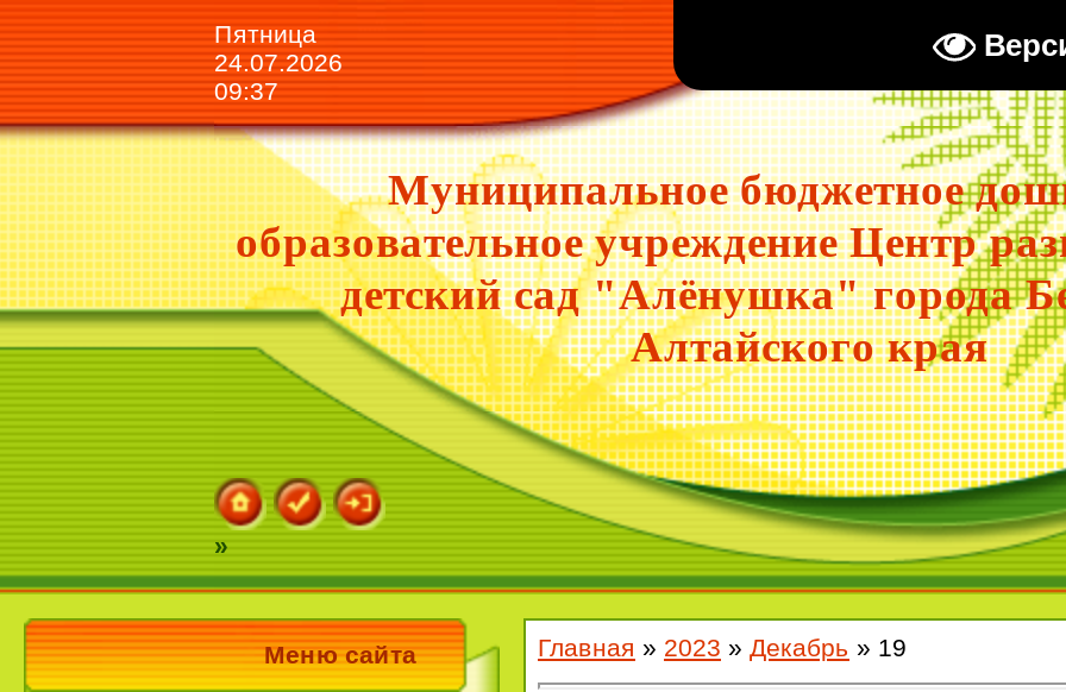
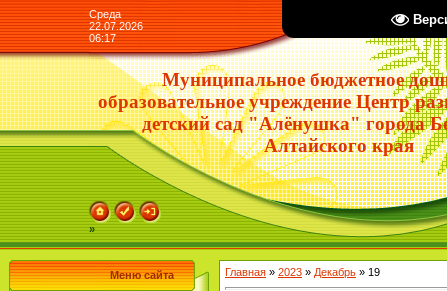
[214,19,343,105] Пятница | 24.07.2026 | 09:37 -> [89,8,143,44] Среда | 22.07.2026 | 06:17

